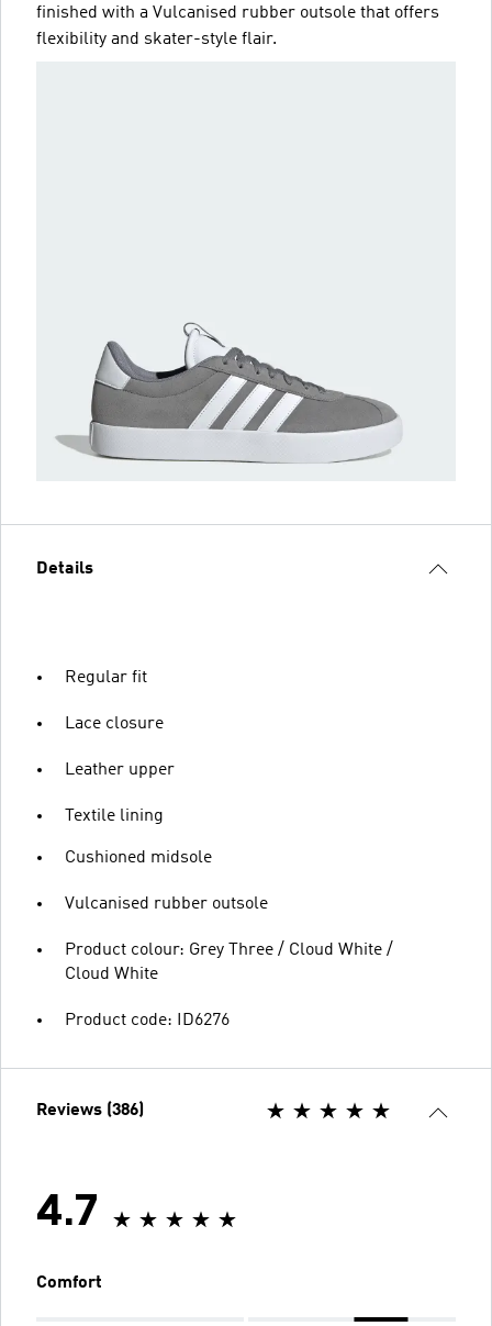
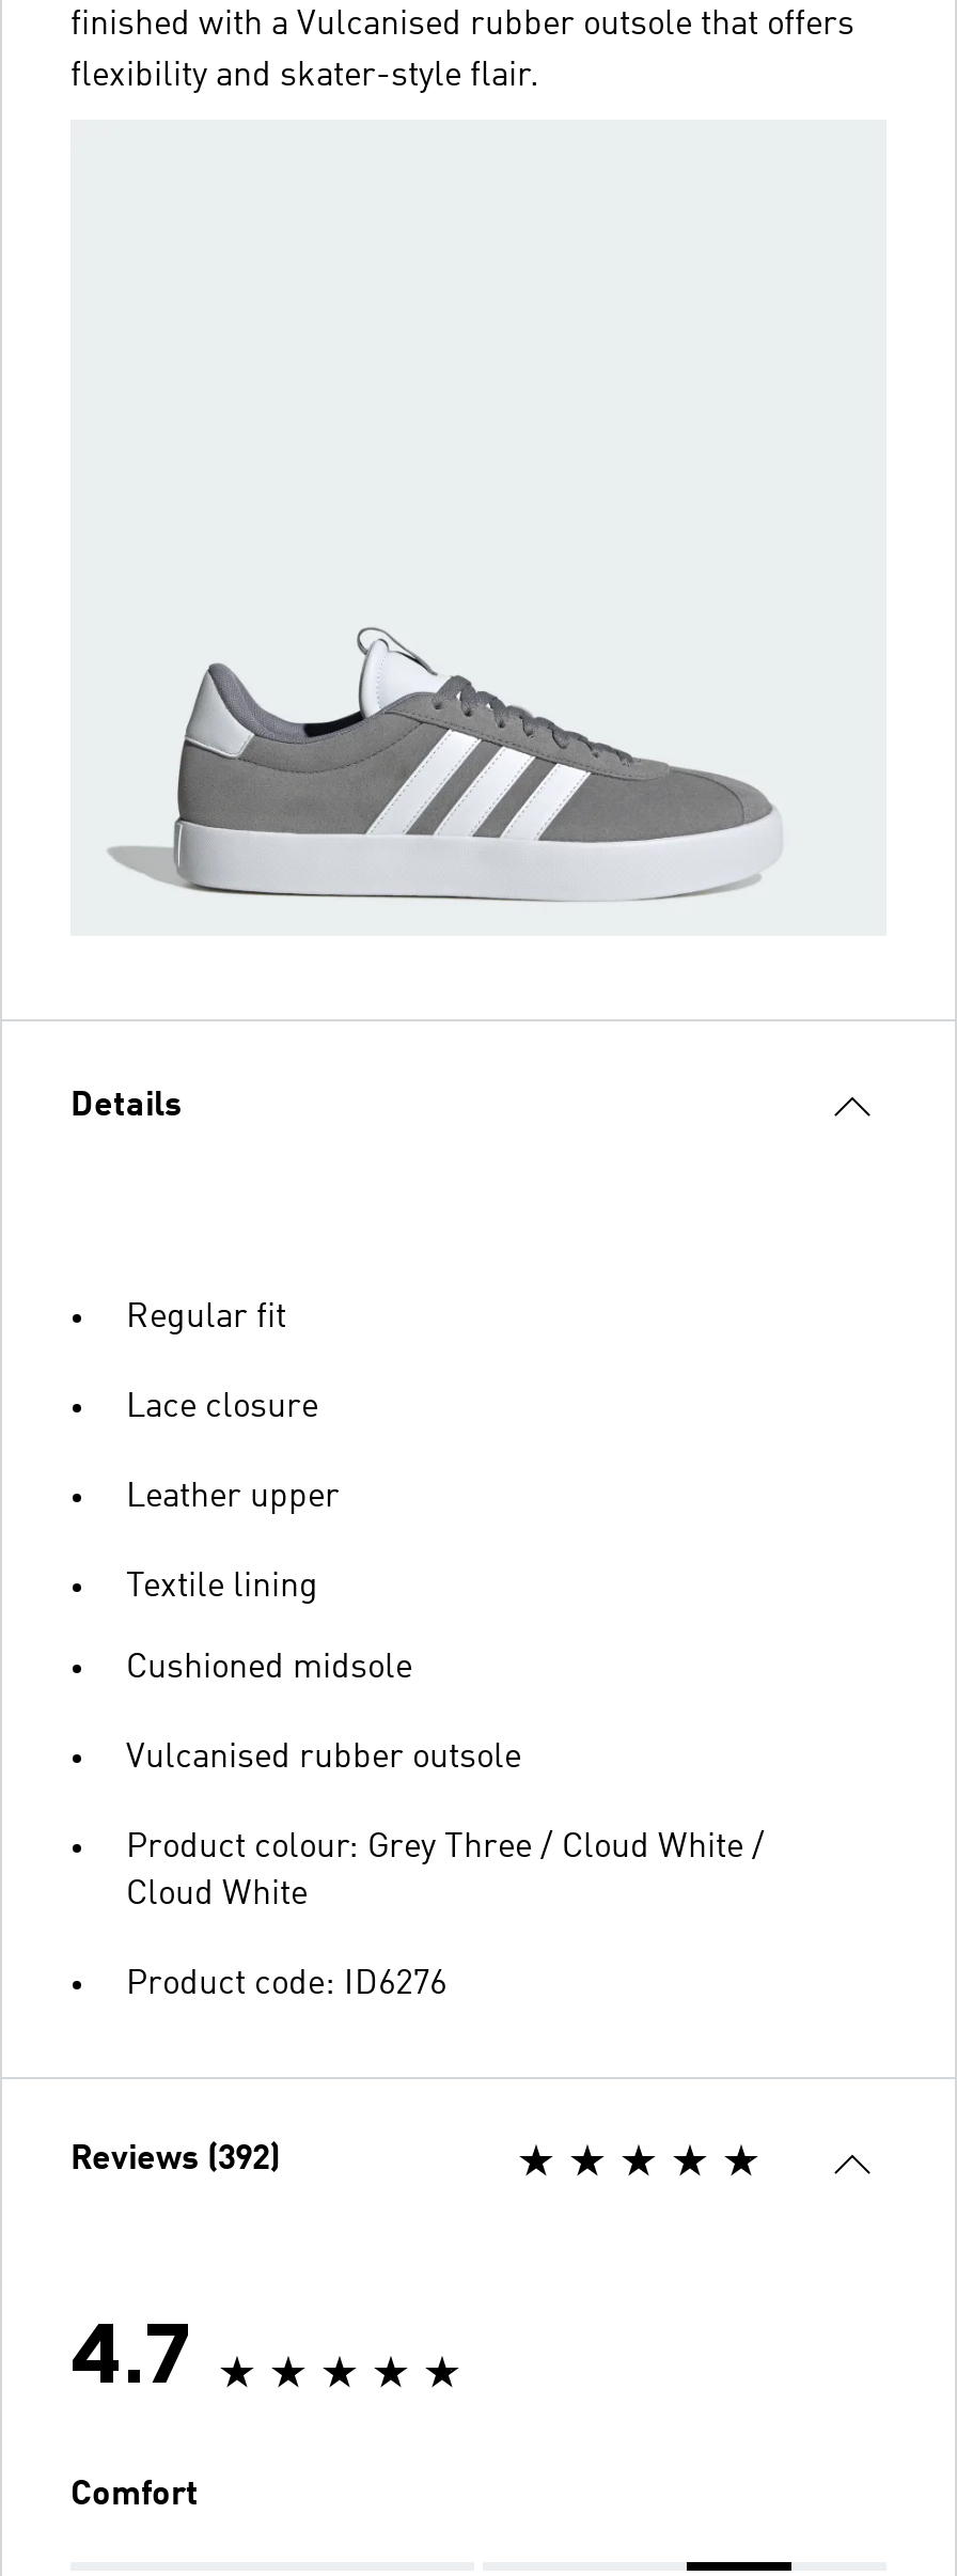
[36,1102,144,1119] Reviews (386) -> [70,2143,280,2177] Reviews (392)

